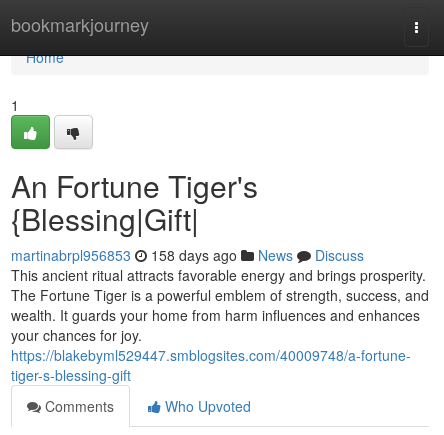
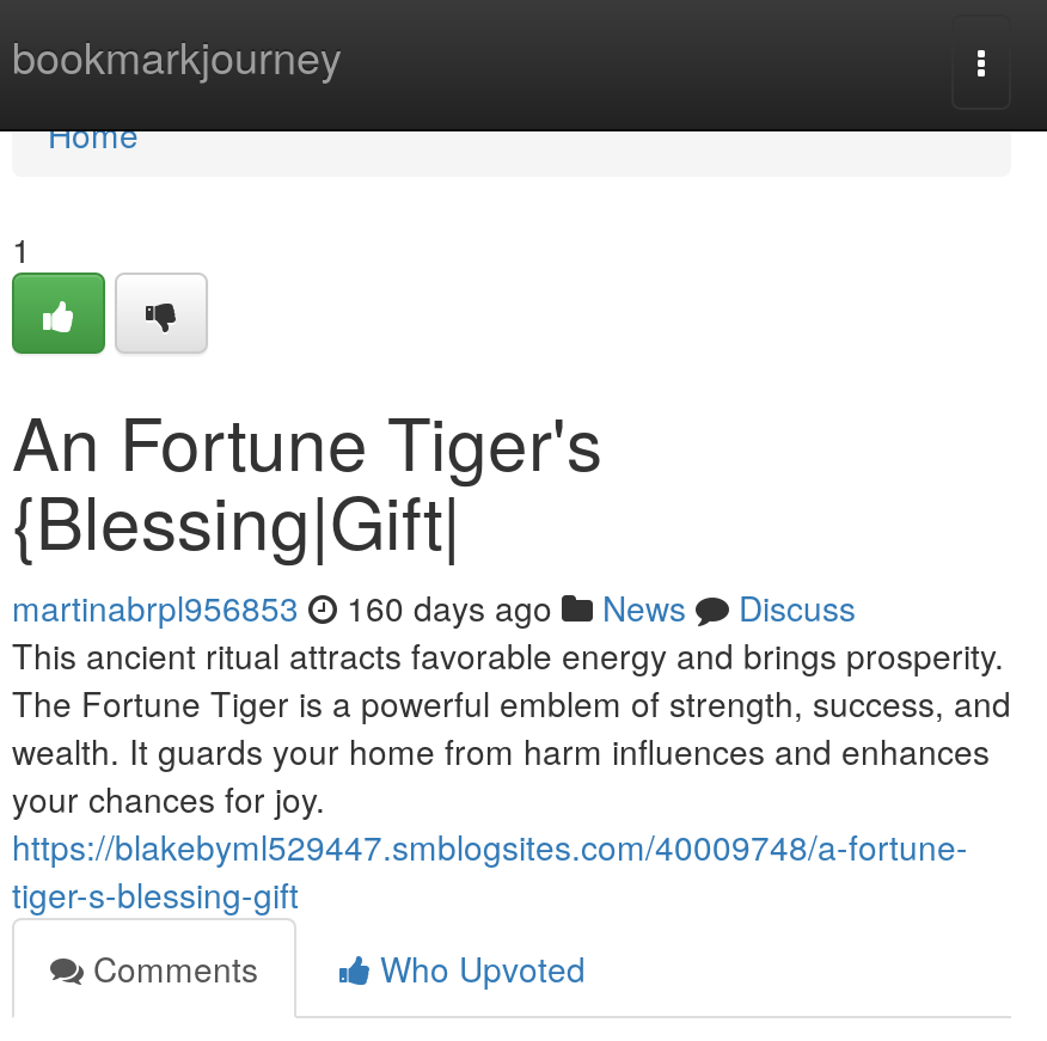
[11,245,364,265] martinabrpl956853 158 days ago News Discuss -> [12,583,856,631] martinabrpl956853 160 days ago News Discuss

